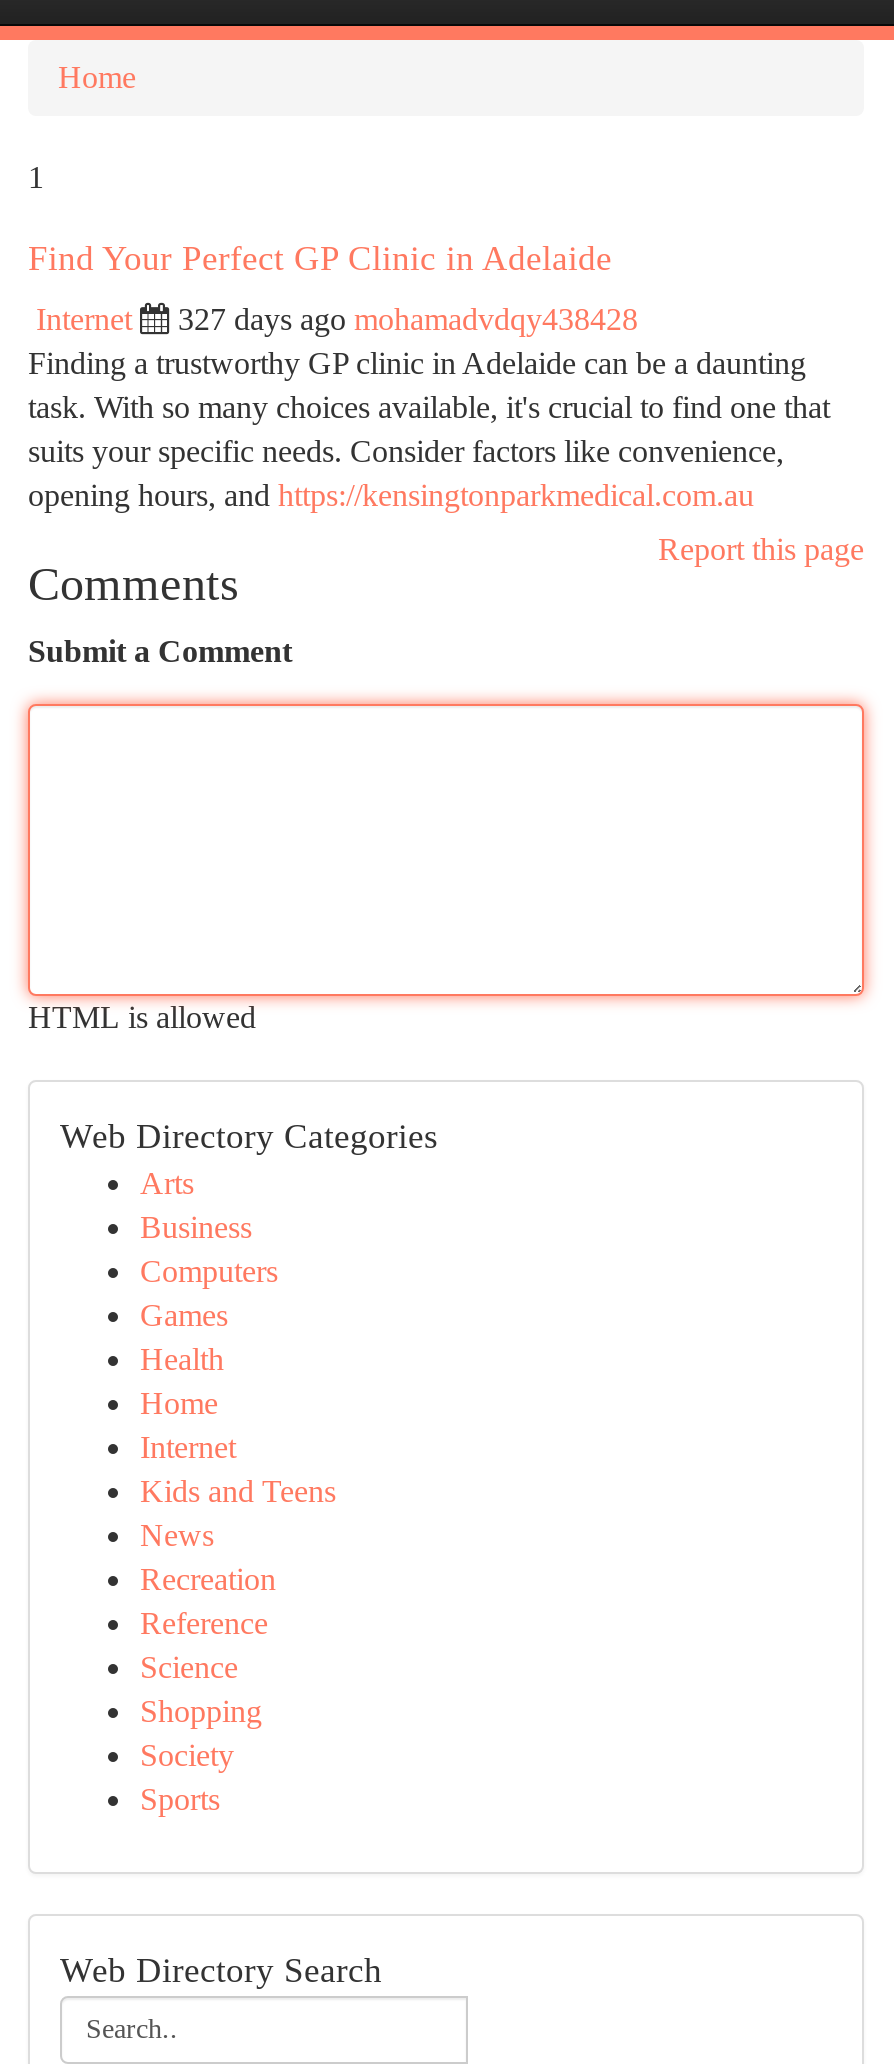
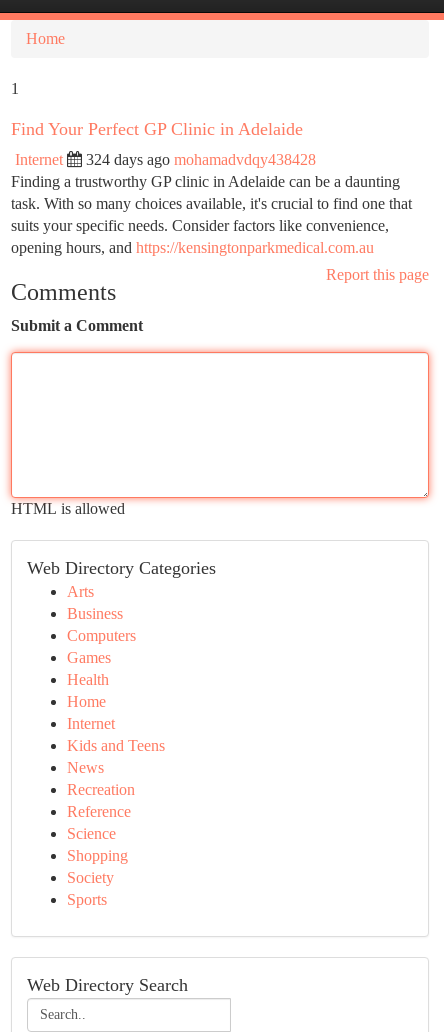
[178,302,638,336] 327 days ago mohamadvdqy438428 -> [86,151,316,168] 324 days ago mohamadvdqy438428

